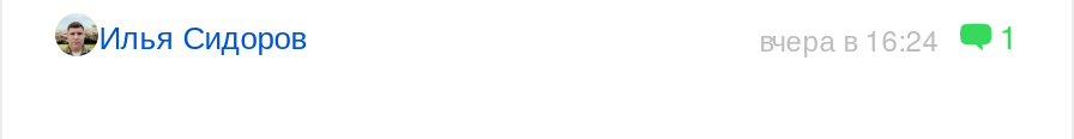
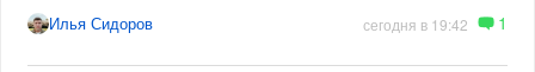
[759,11,1018,59] вчера в 16:24 1 -> [363,11,507,34] сегодня в 19:42 1

